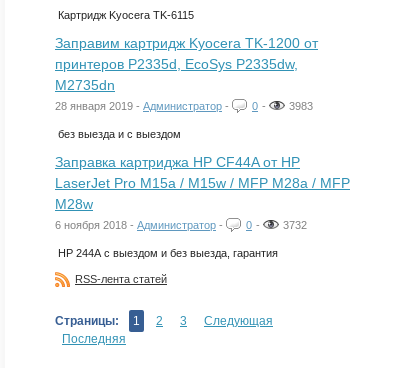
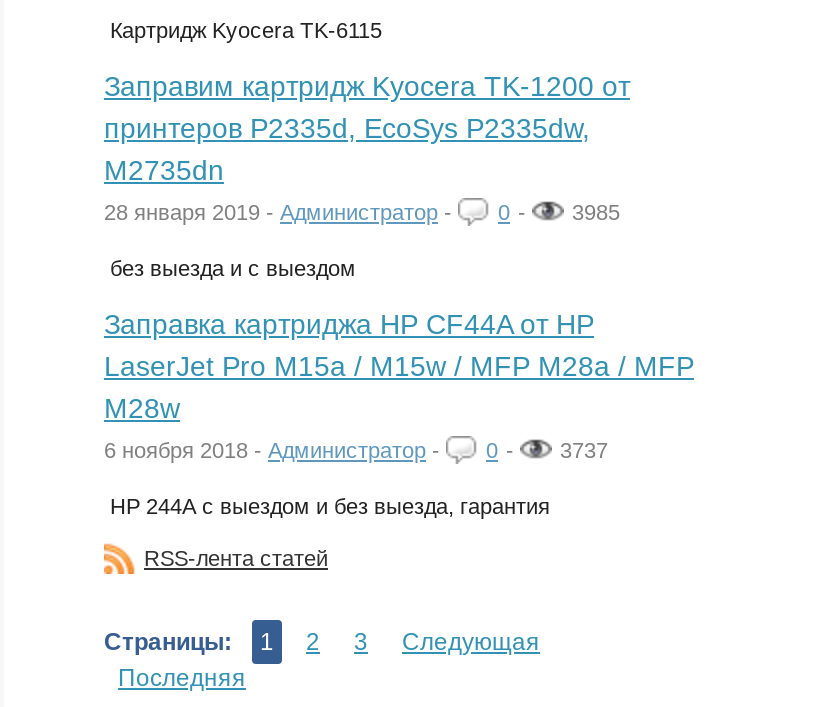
[55,99,313,111] 28 января 2019 - Администратор - 0 - 3983 -> [104,199,620,223] 28 января 2019 - Администратор - 0 - 3985
[55,218,307,230] 6 ноября 2018 - Администратор - 0 - 3732 -> [104,437,608,461] 6 ноября 2018 - Администратор - 0 - 3737

